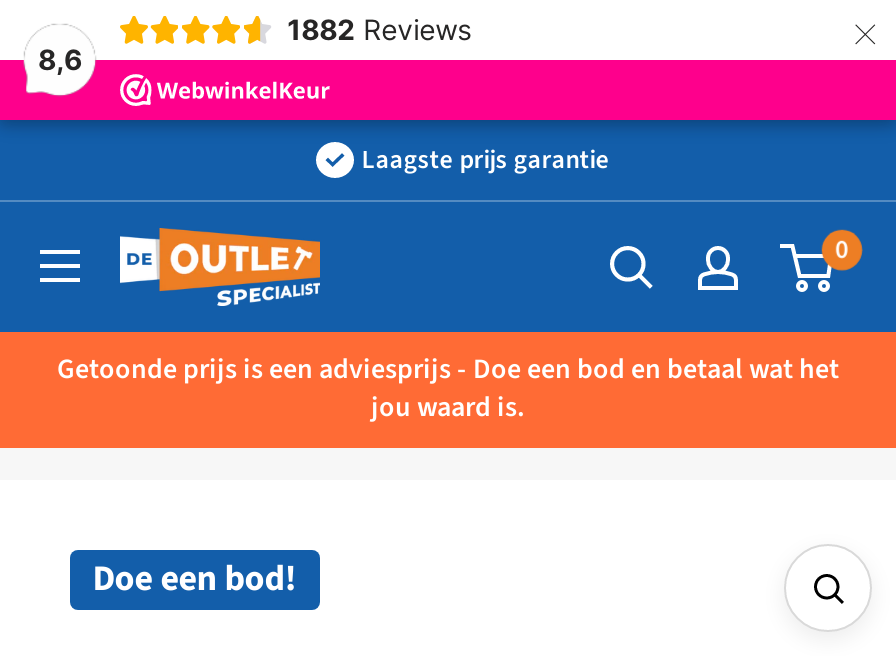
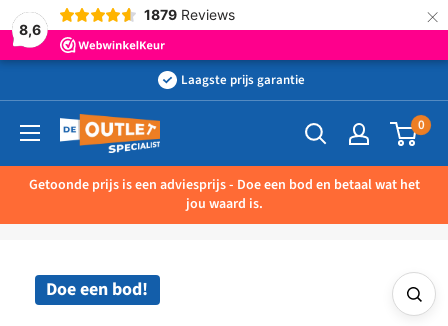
[287,12,471,46] 1882 Reviews -> [144,6,235,23] 1879 Reviews

